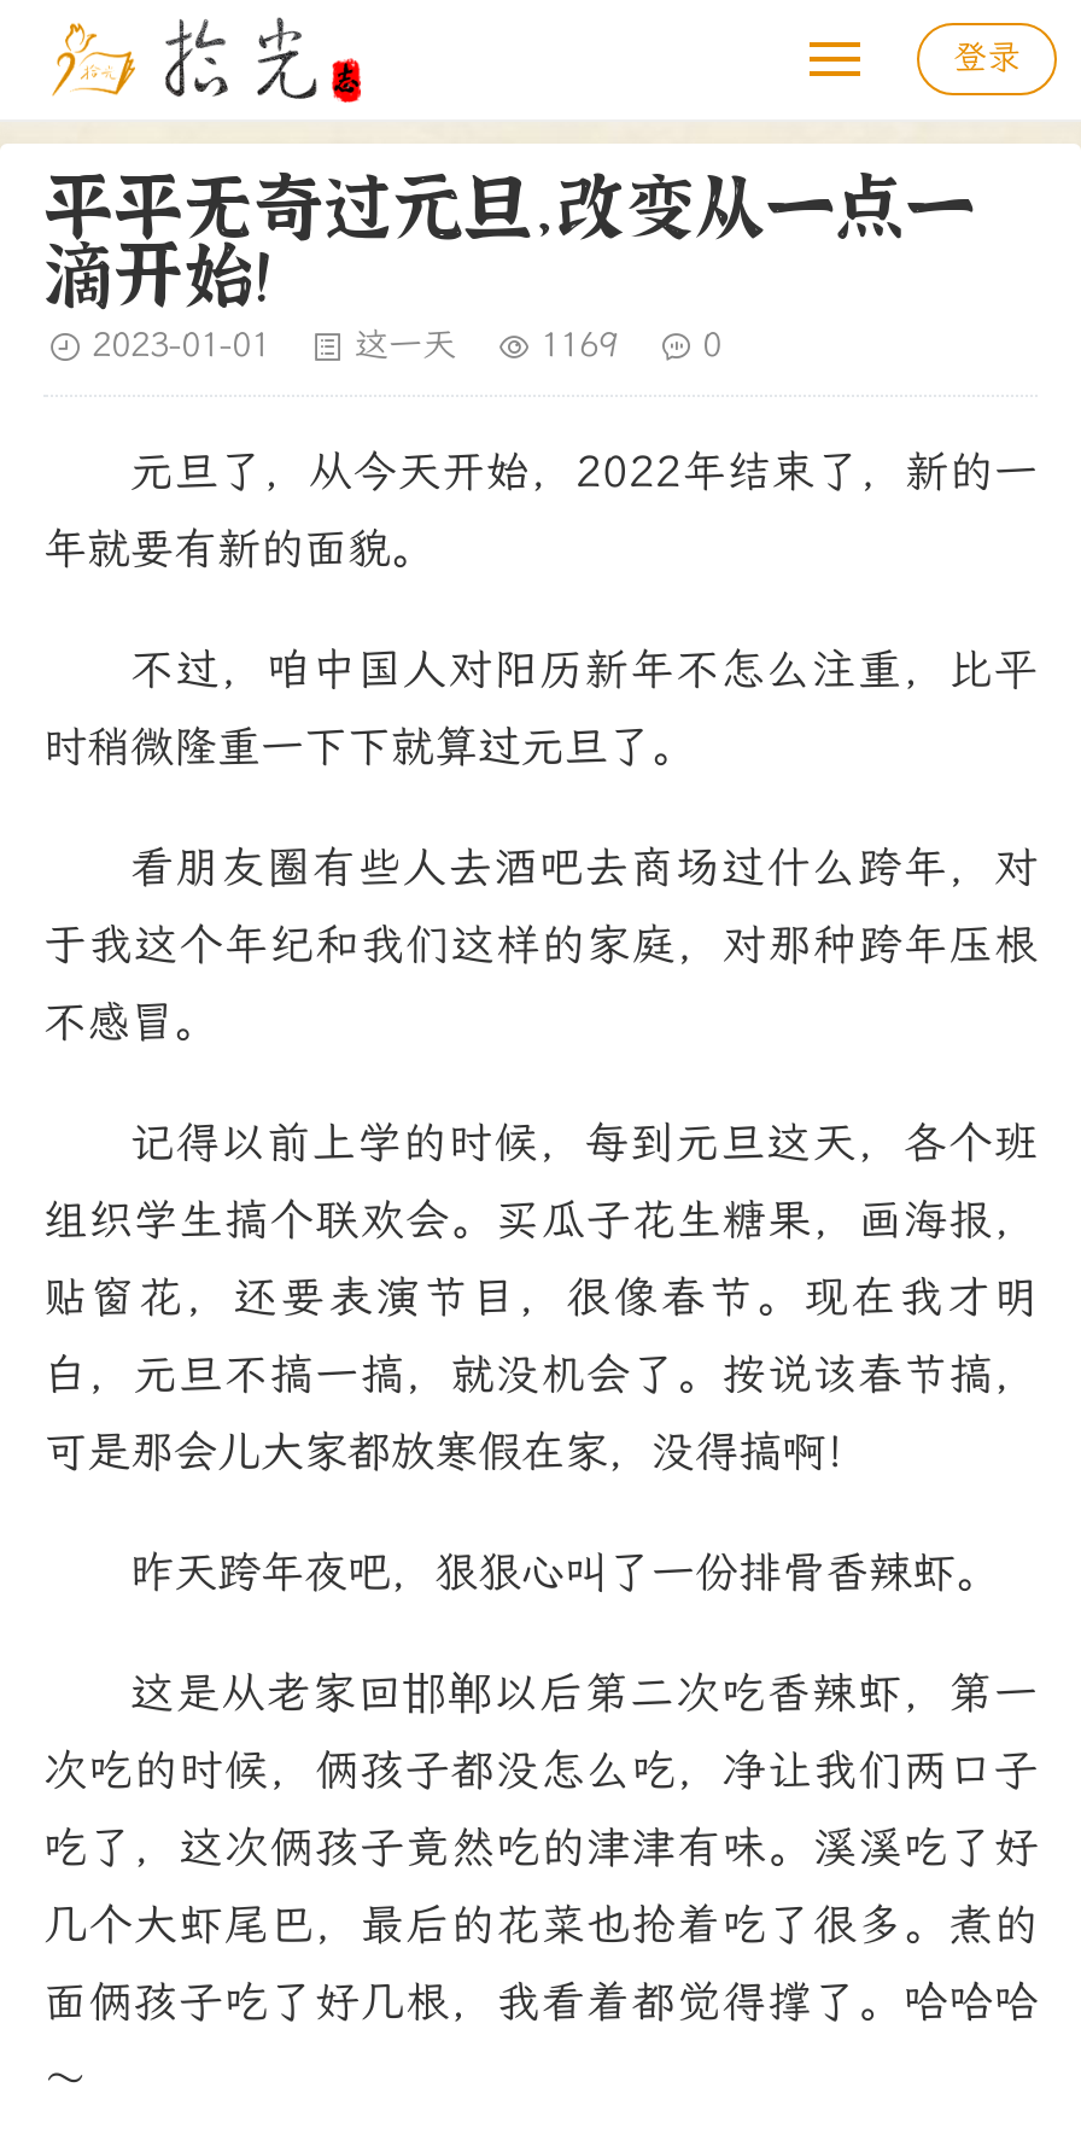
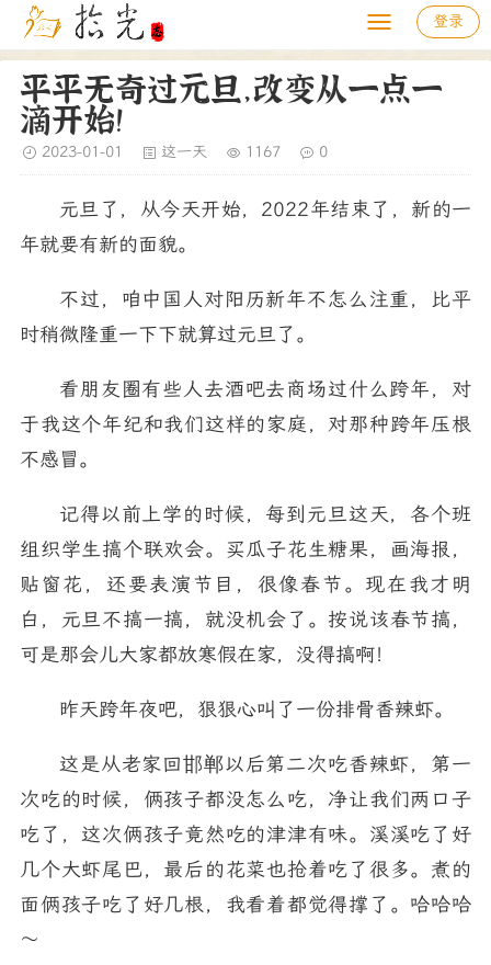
[540,325,618,366] 1169 -> [245,143,281,161] 1167

